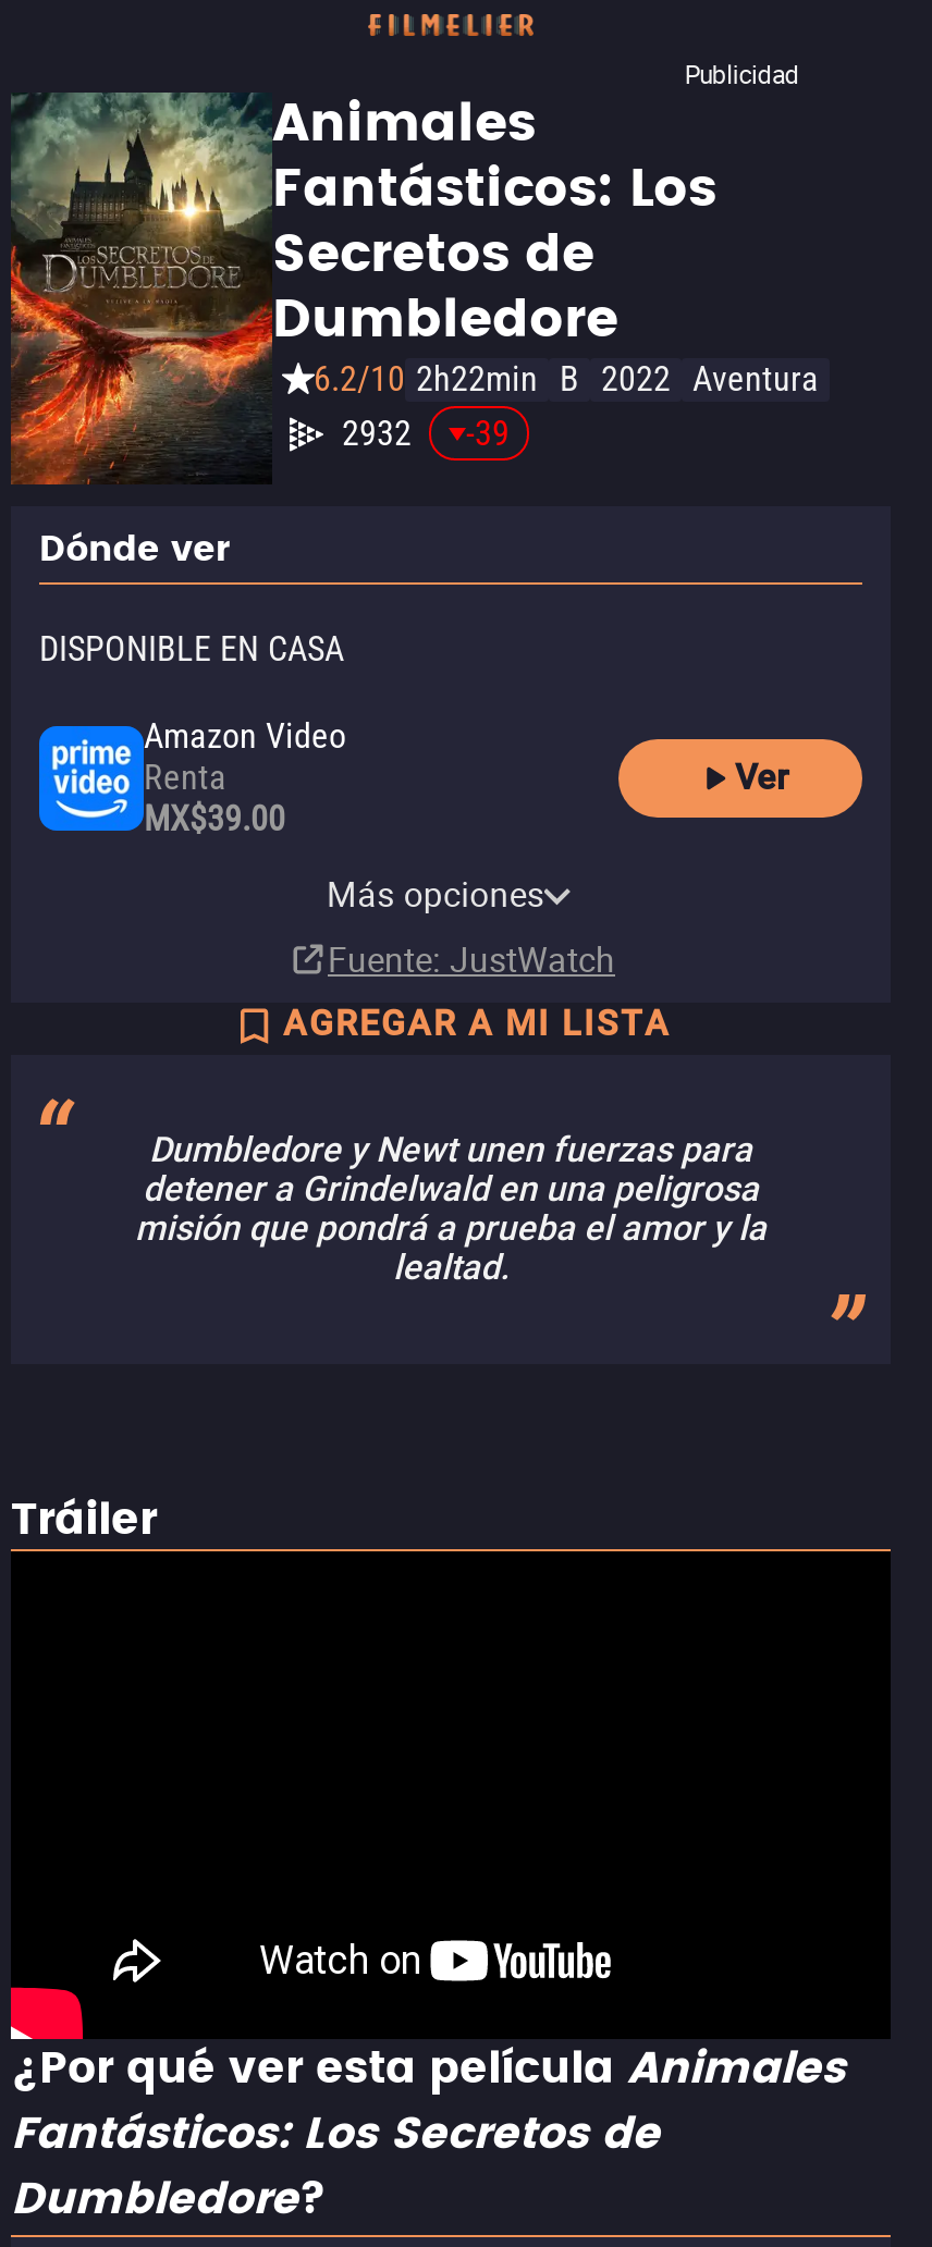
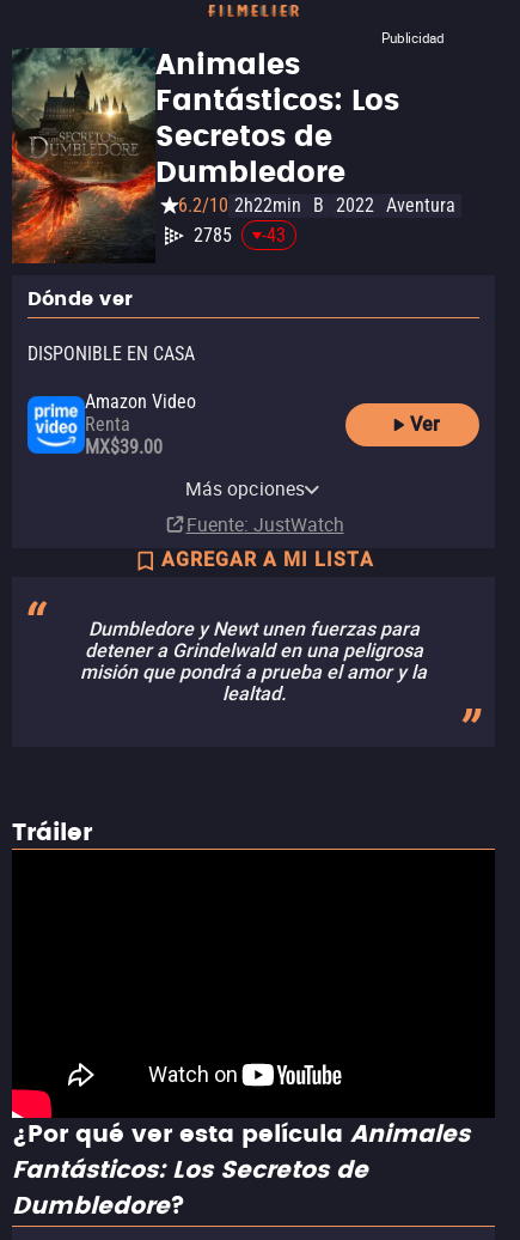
[342,413,412,454] 2932 -> [194,224,232,247] 2785
[466,413,510,454] -39 -> [262,224,286,247] -43

